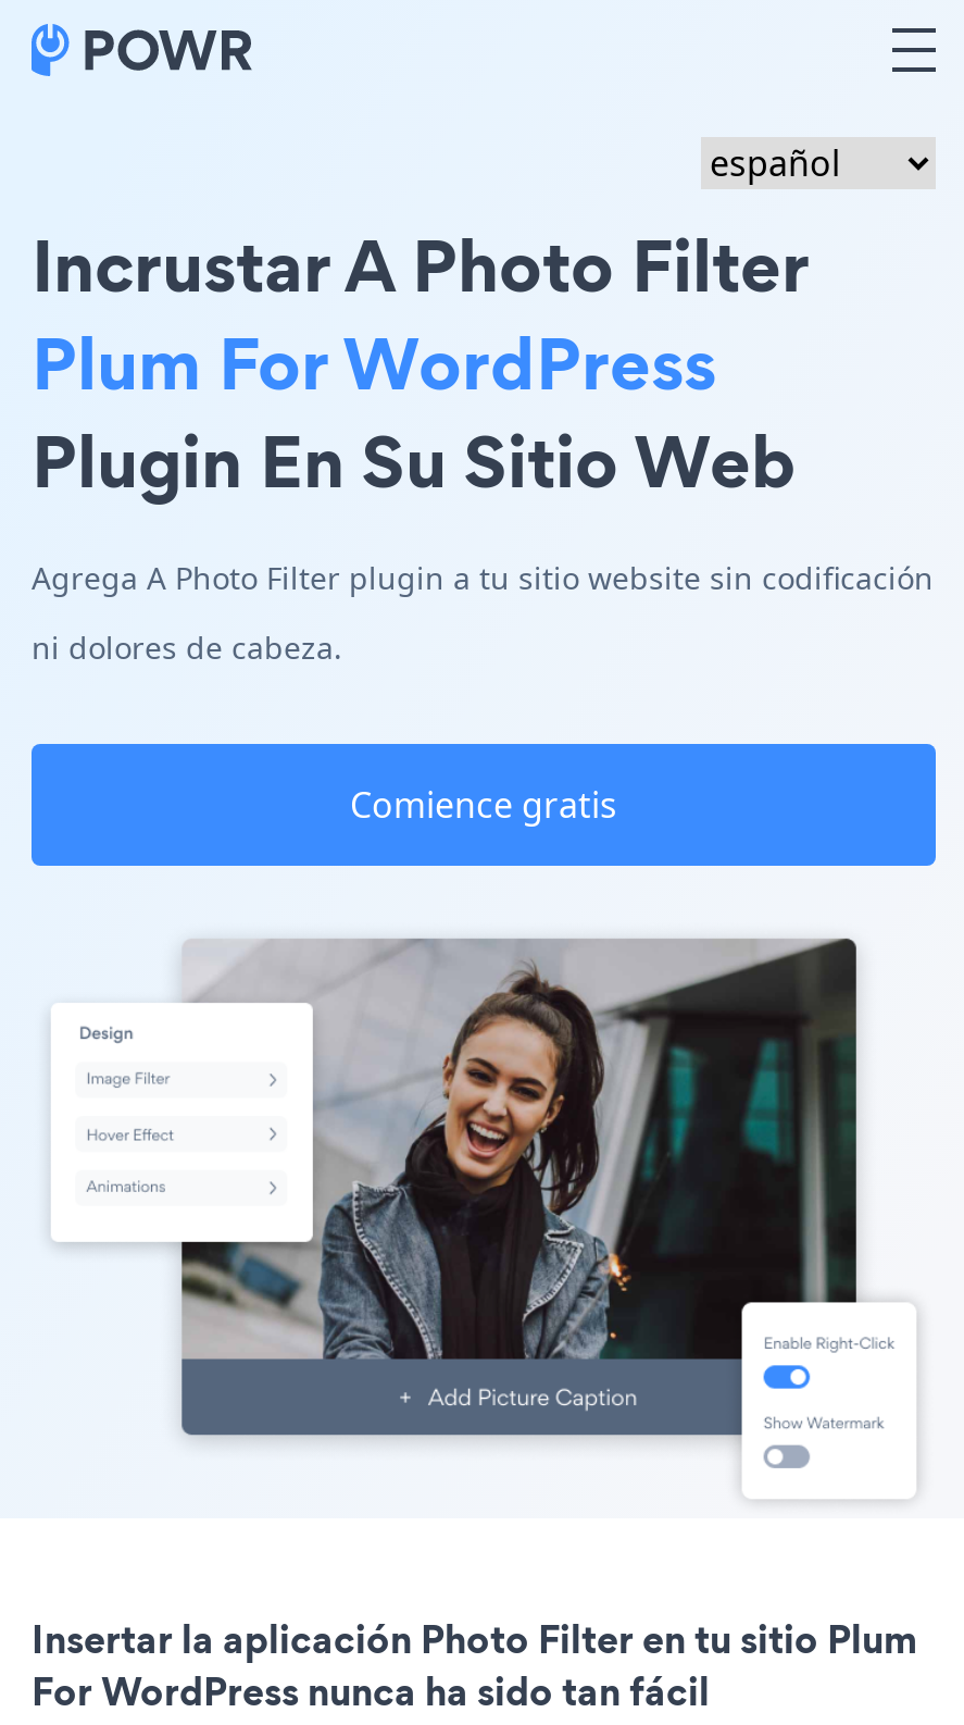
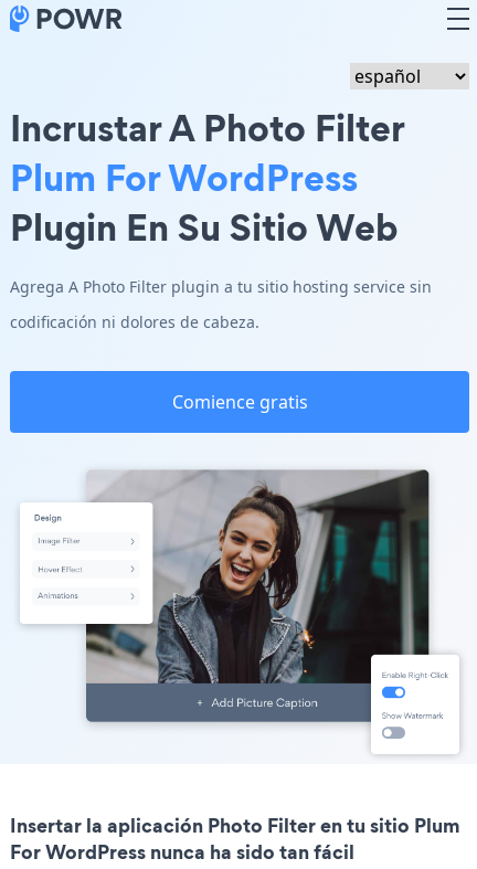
[32,557,934,598] Agrega A Photo Filter plugin a tu sitio website sin codificación -> [10,276,432,297] Agrega A Photo Filter plugin a tu sitio hosting service sin
[32,626,342,668] ni dolores de cabeza. -> [10,311,259,332] codificación ni dolores de cabeza.

